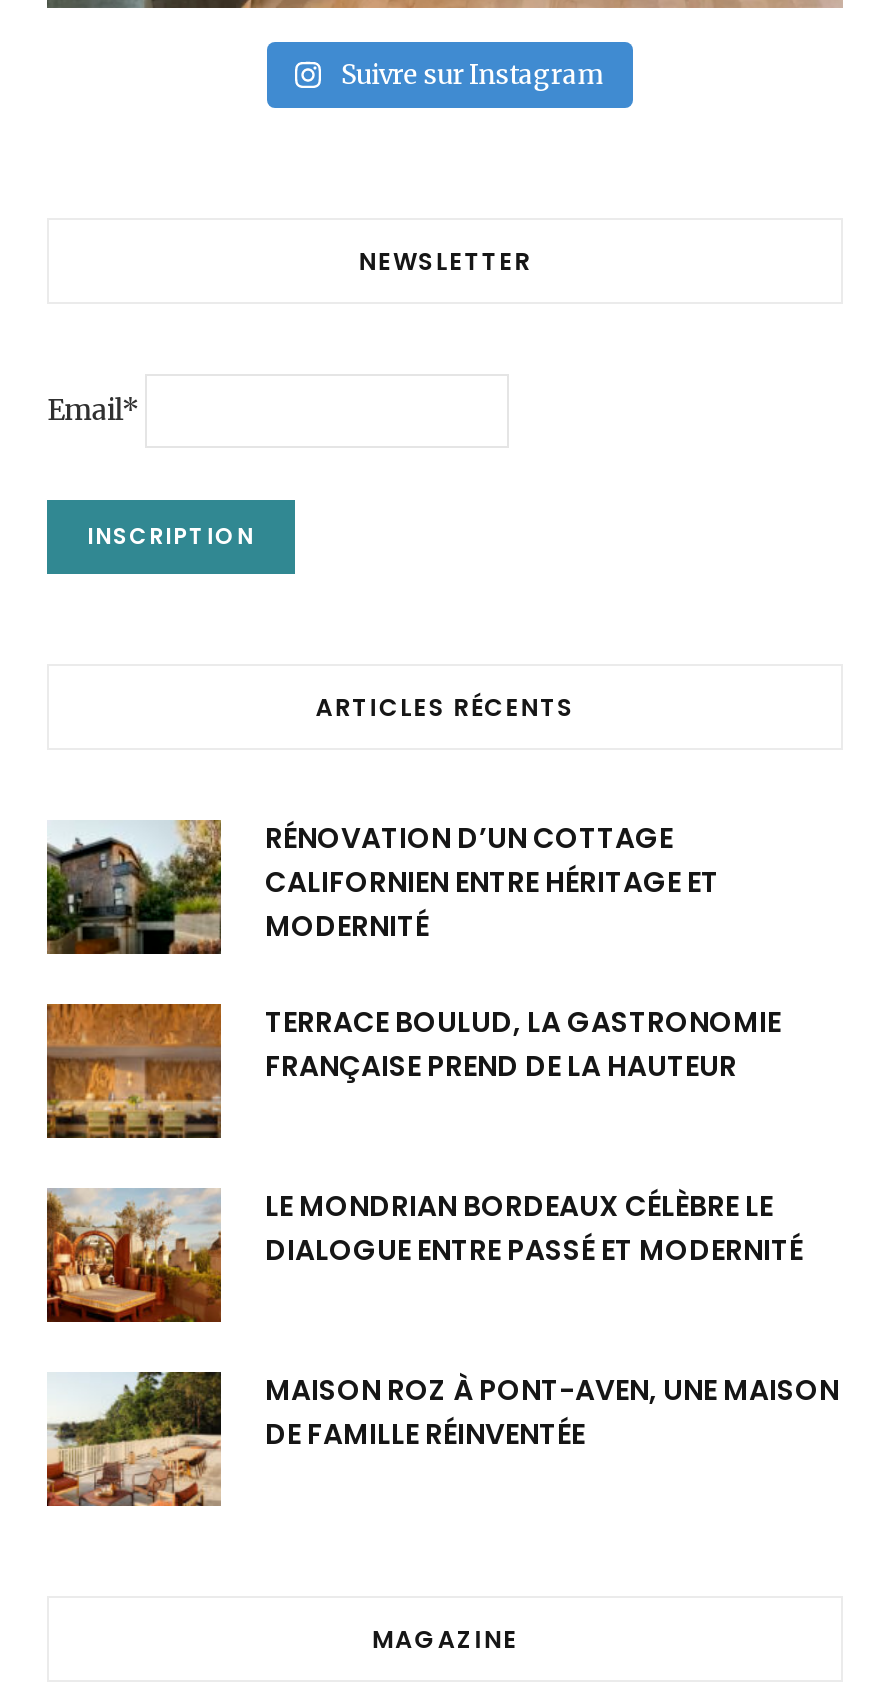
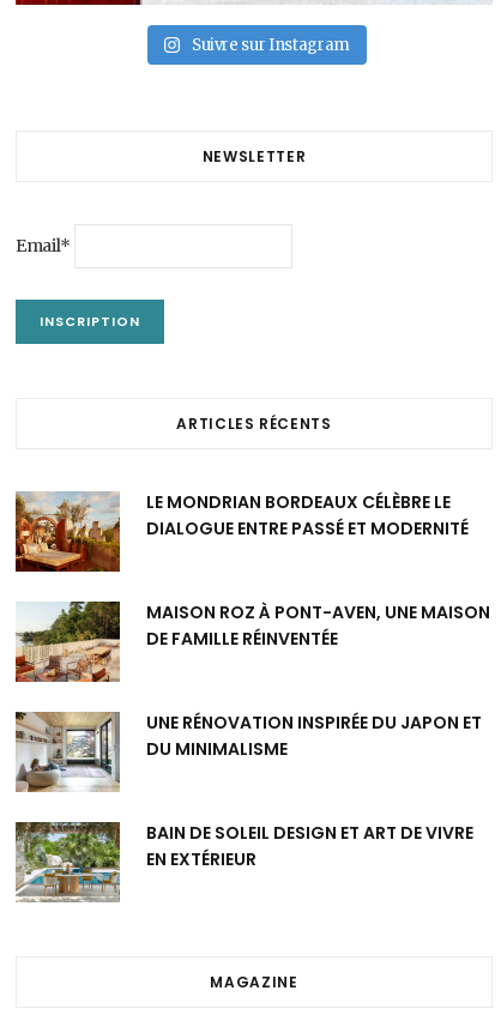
[45,818,781,1086] [image] | RÉNOVATION D’UN COTTAGE | CALIFORNIEN ENTRE HÉRITAGE ET | MODERNITÉ | TERRACE BOULUD, LA GASTRONOMIE | FRANÇAISE PREND DE LA HAUTEUR -> none
[45,1002,223,1140] [image] -> none
moved [43,1186,839,1454] -> [13,490,490,651]: [image] | LE MONDRIAN BORDEAUX CÉLÈBRE LE | DIALOGUE ENTRE PASSÉ ET MODERNITÉ | MAISON ROZ À PONT-AVEN, UNE MAISON | DE FAMILLE RÉINVENTÉE
none -> [14,711,482,871] [image] | UNE RÉNOVATION INSPIRÉE DU JAPON ET | DU MINIMALISME | BAIN DE SOLEIL DESIGN ET ART DE VIVRE | EN EXTÉRIEUR
none -> [14,821,121,902] [image]

